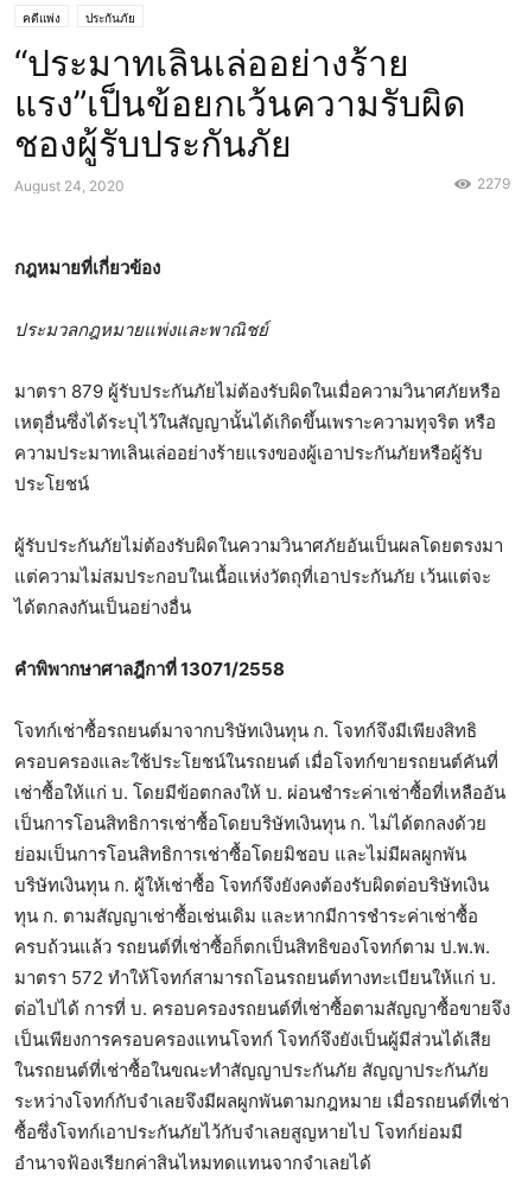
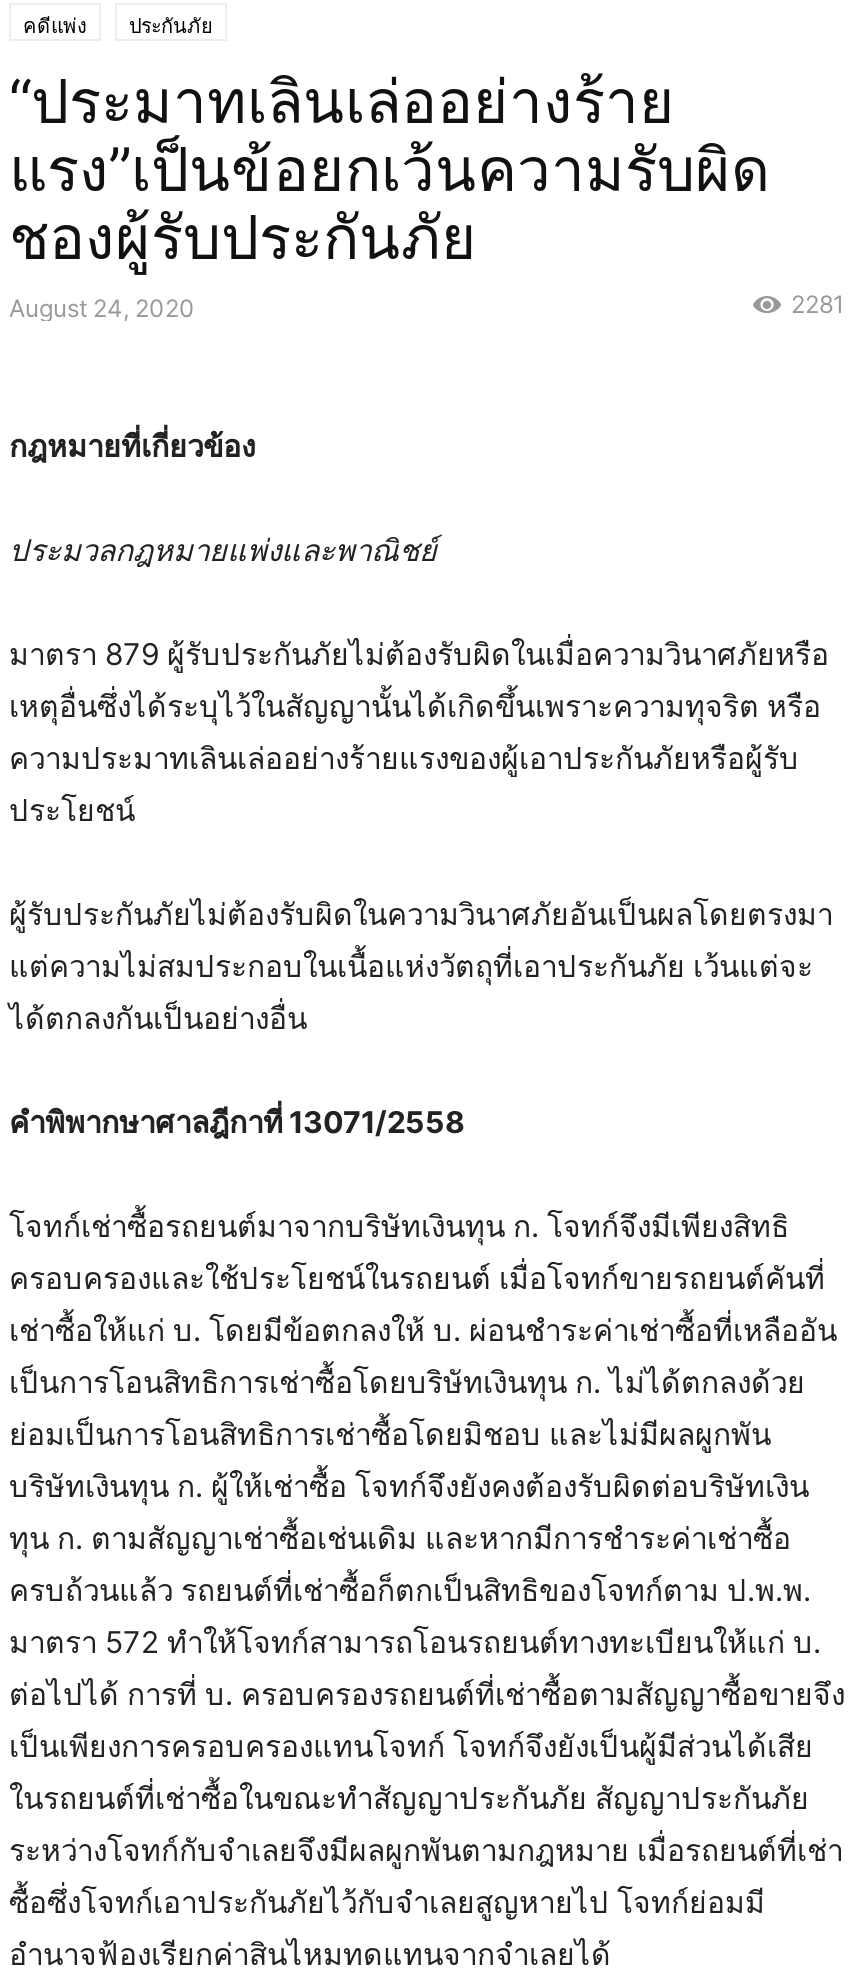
[477,175,510,192] 2279 -> [791,289,845,319] 2281

